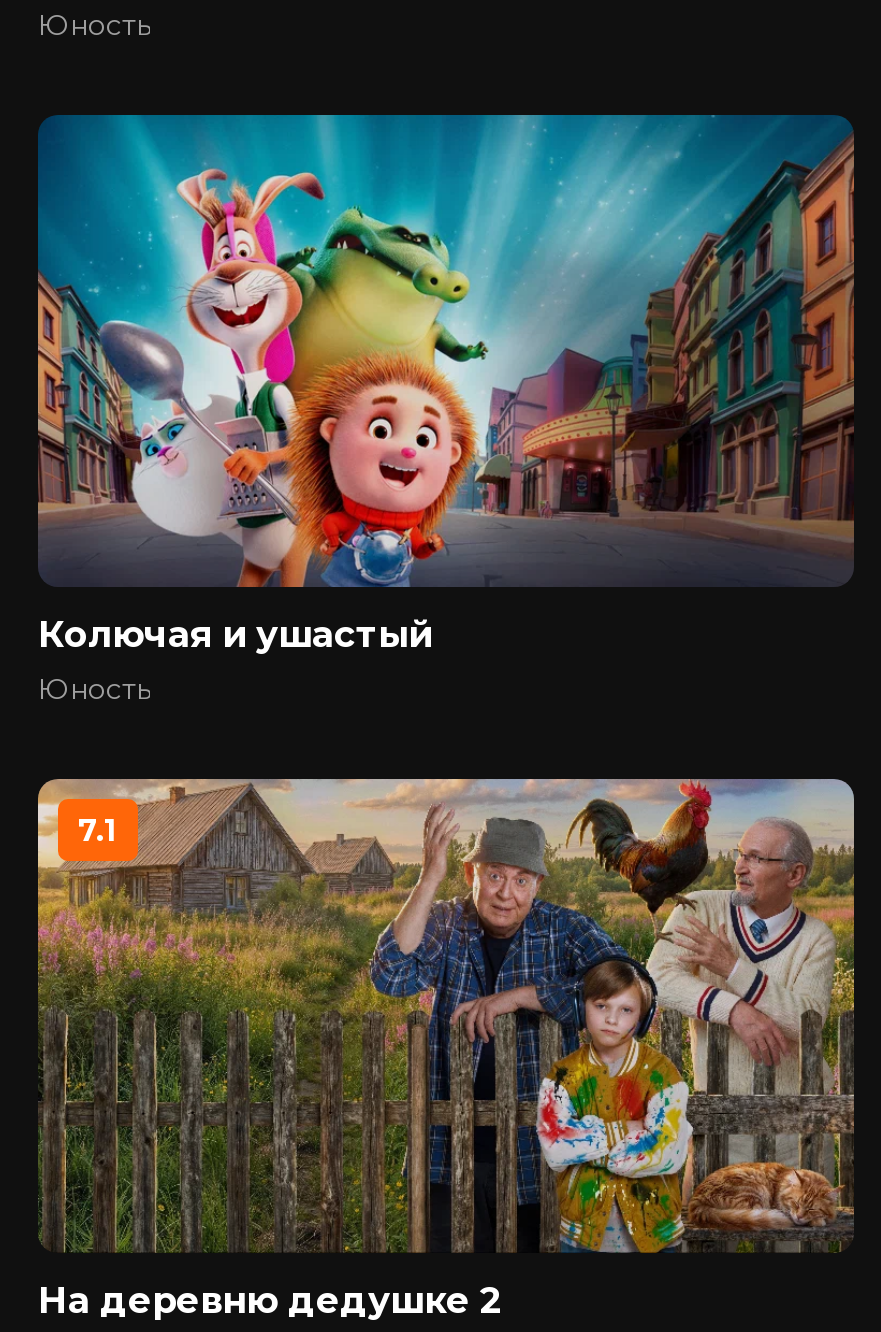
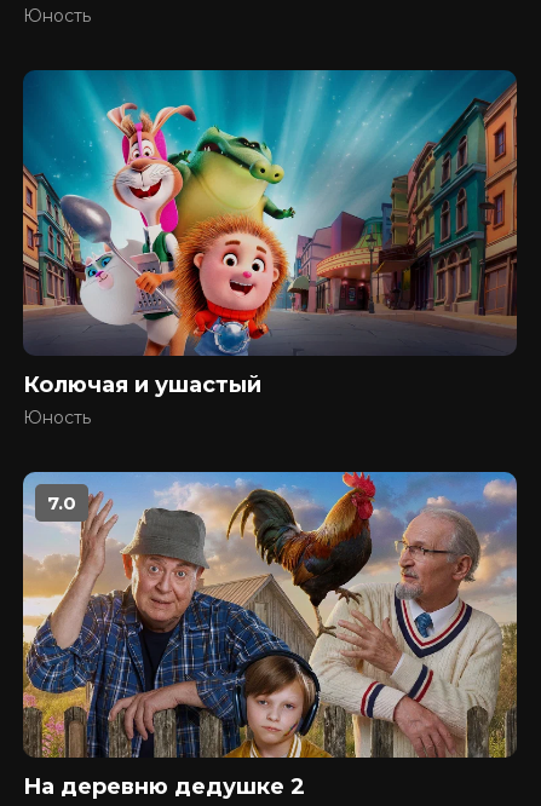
[36,776,856,1254] [image] | 7.1 -> [22,471,518,759] [image] | 7.0

